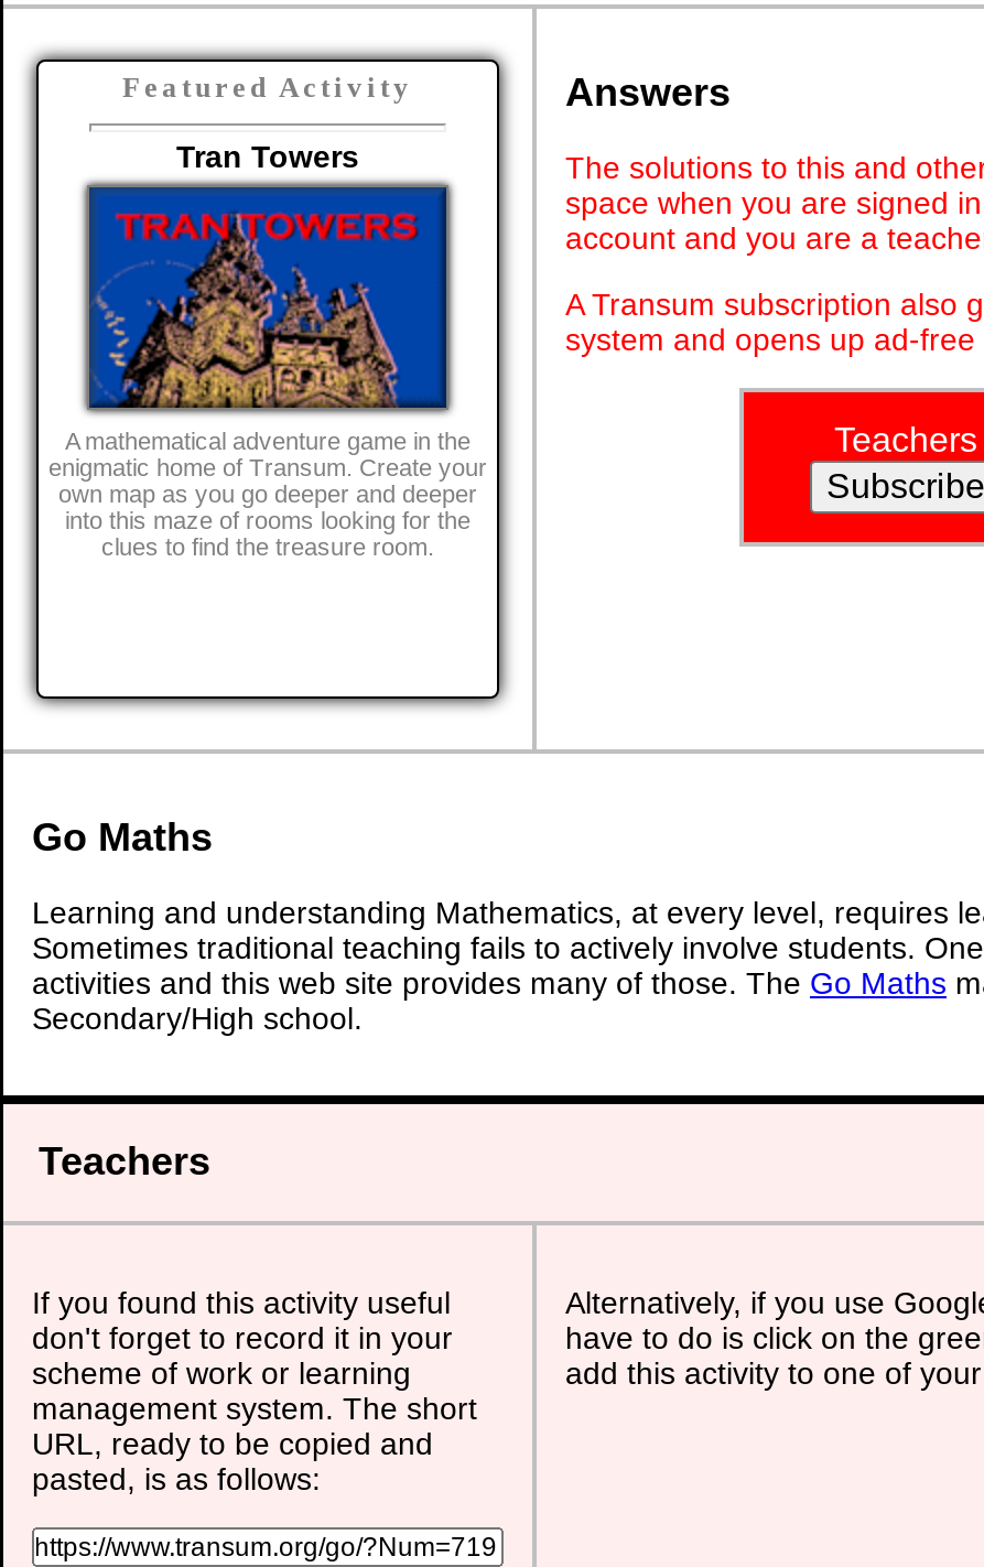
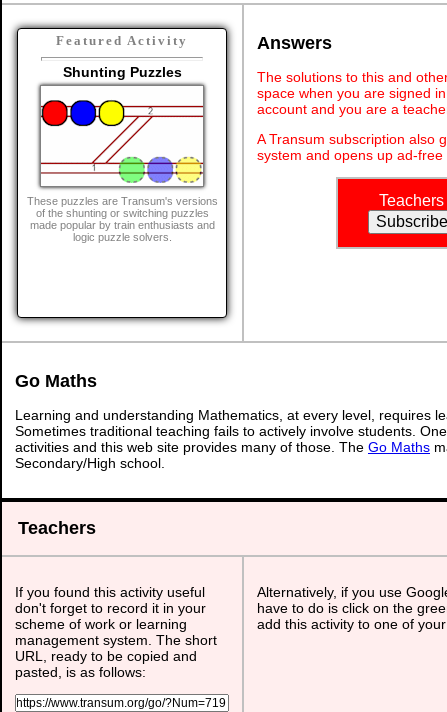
[176,139,359,174] Tran Towers -> [62,64,181,80] Shunting Puzzles
[48,185,487,560] [image] | A mathematical adventure game in the | enigmatic home of Transum. Create your | own map as you go deeper and deeper | into this maze of rooms looking for the | clues to find the treasure room. -> [26,86,217,243] [image] | These puzzles are Transum's versions | of the shunting or switching puzzles | made popular by train enthusiasts and | logic puzzle solvers.

